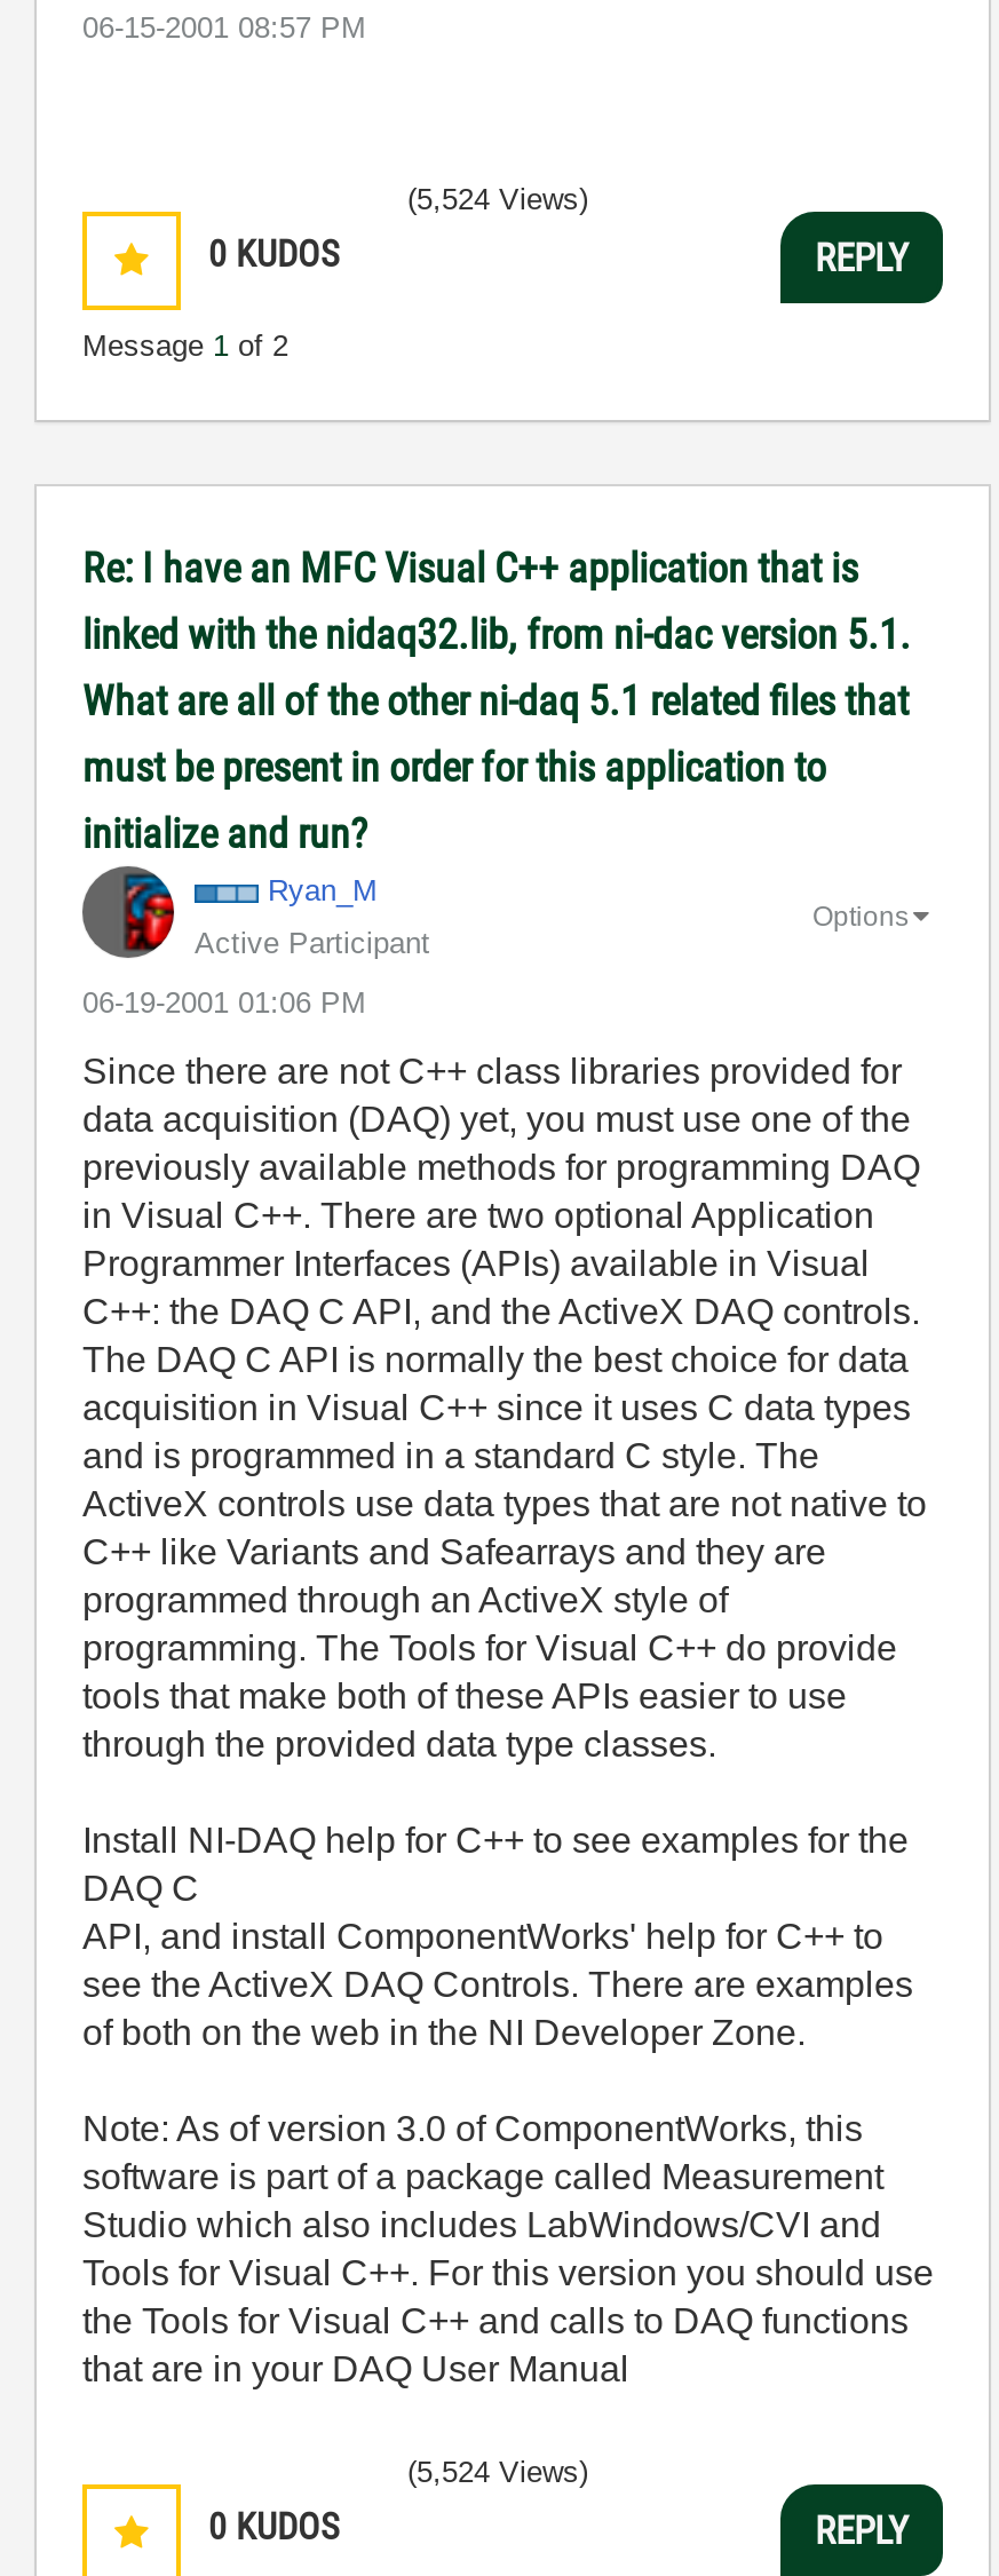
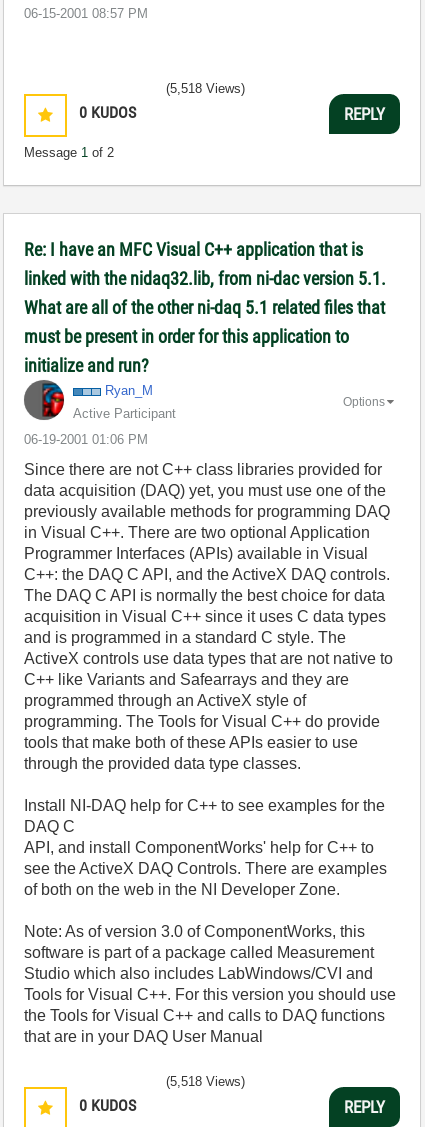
[407,182,588,216] (5,524 Views) -> [166,81,245,96] (5,518 Views)
[407,2455,588,2489] (5,524 Views) -> [166,1074,245,1089] (5,518 Views)

